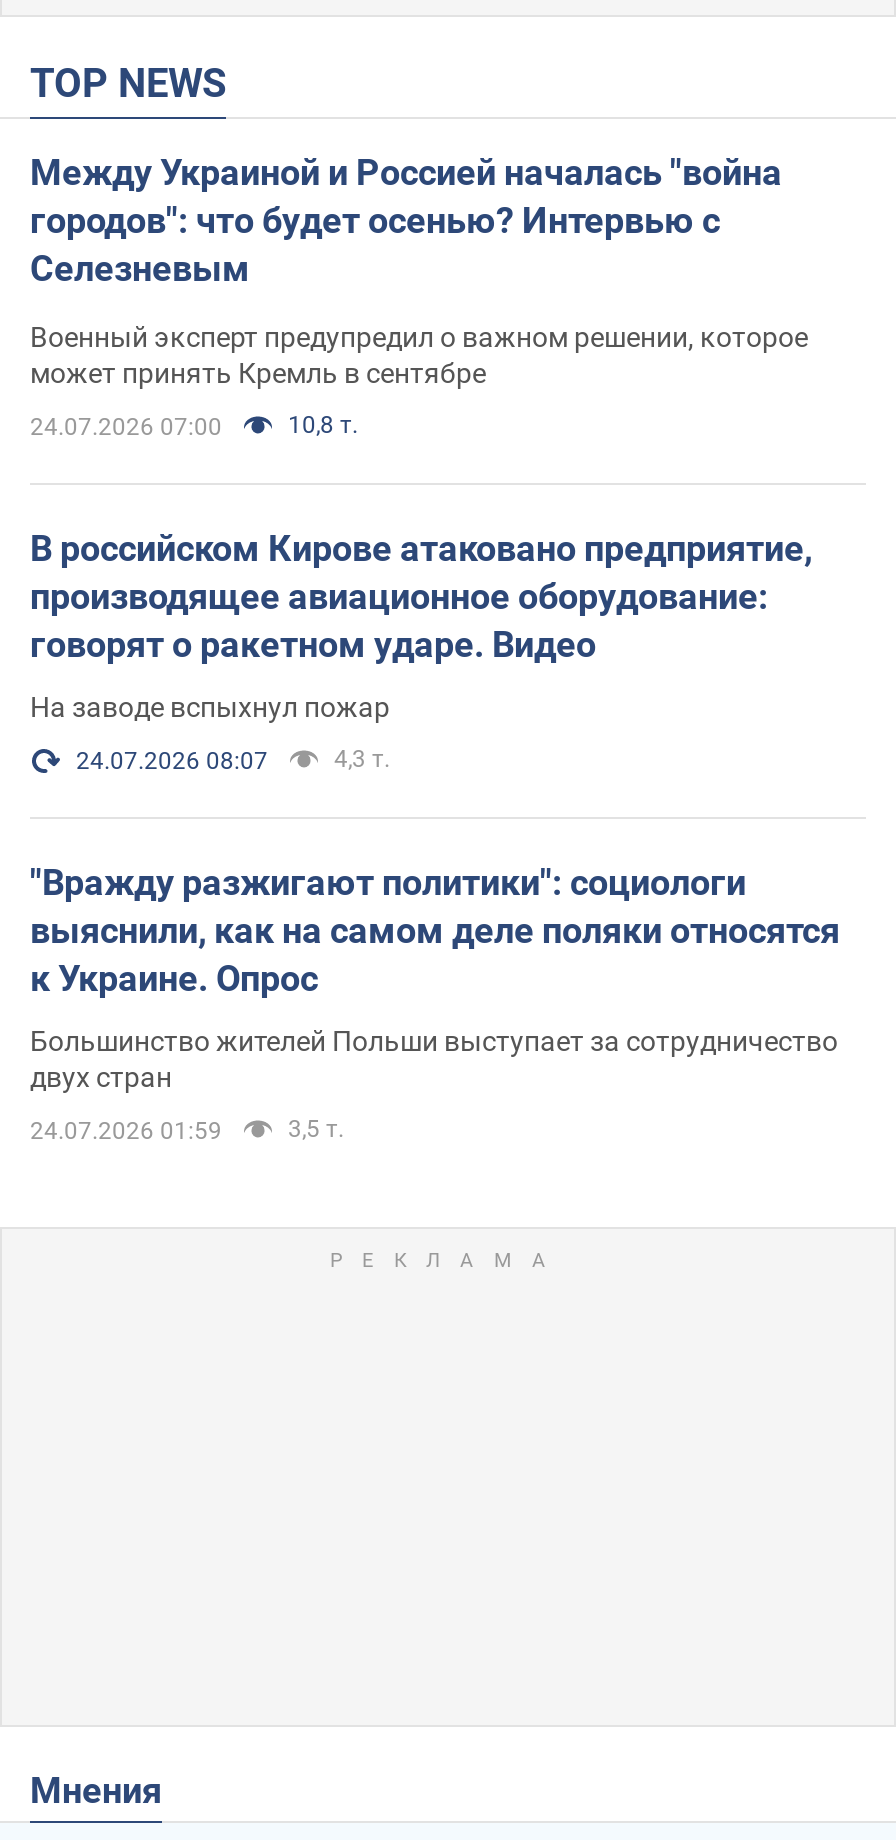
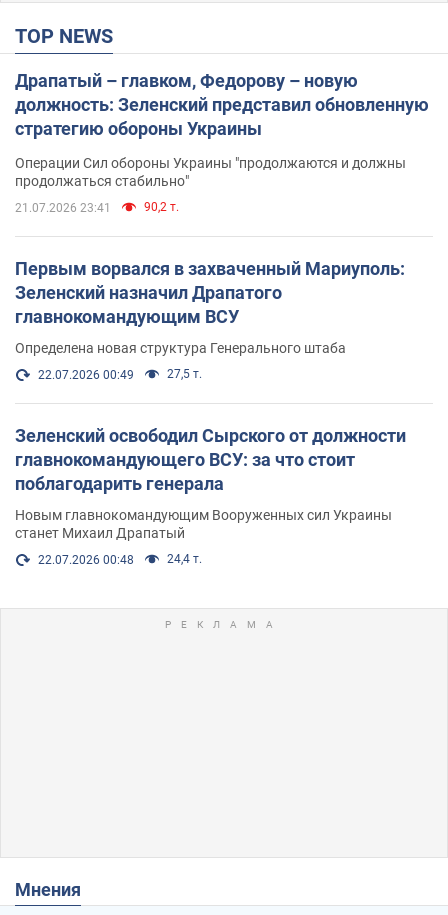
[30,150,782,288] Между Украиной и Россией началась "война | городов": что будет осенью? Интервью с | Селезневым -> [15,70,429,139] Драпатый – главком, Федорову – новую | должность: Зеленский представил обновленную | стратегию обороны Украины
[30,320,808,388] Военный эксперт предупредил о важном решении, которое | может принять Кремль в сентябре -> [15,155,406,189] Операции Сил обороны Украины "продолжаются и должны | продолжаться стабильно"
[30,410,358,440] 24.07.2026 07:00 | 10,8 т. -> [15,200,179,215] 21.07.2026 23:41 | 90,2 т.
[30,526,812,664] В российском Кирове атаковано предприятие, | производящее авиационное оборудование: | говорят о ракетном ударе. Видео -> [15,258,405,327] Первым ворвался в захваченный Мариуполь: | Зеленский назначил Драпатого | главнокомандующим ВСУ
[30,690,390,722] На заводе вспыхнул пожар -> [15,340,346,356] Определена новая структура Генерального штаба
[76,744,390,774] 24.07.2026 08:07 | 4,3 т. -> [38,367,202,382] 22.07.2026 00:49 | 27,5 т.
[30,860,840,998] "Вражду разжигают политики": социологи | выяснили, как на самом деле поляки относятся | к Украине. Опрос -> [15,425,406,494] Зеленский освободил Сырского от должности | главнокомандующего ВСУ: за что стоит | поблагодарить генерала
[30,1024,838,1092] Большинство жителей Польши выступает за сотрудничество | двух стран -> [15,507,392,541] Новым главнокомандующим Вооруженных сил Украины | станет Михаил Драпатый
[30,1114,344,1144] 24.07.2026 01:59 | 3,5 т. -> [38,552,202,567] 22.07.2026 00:48 | 24,4 т.

